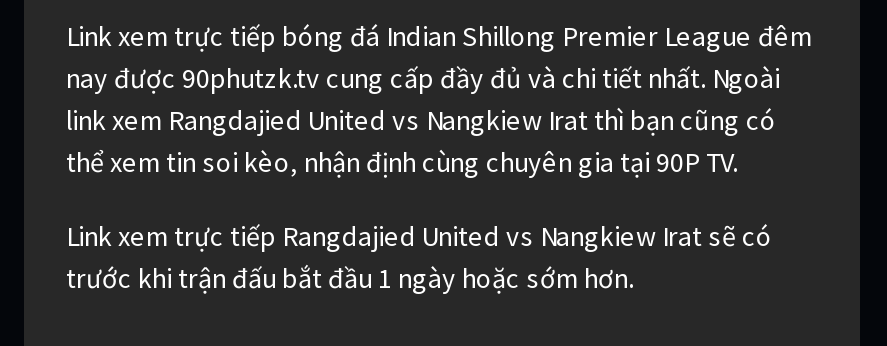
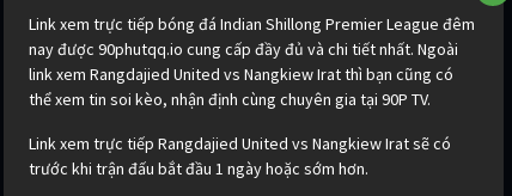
[66,61,780,97] nay được 90phutzk.tv cung cấp đầy đủ và chi tiết nhất. Ngoài -> [29,39,458,60] nay được 90phutqq.io cung cấp đầy đủ và chi tiết nhất. Ngoài

